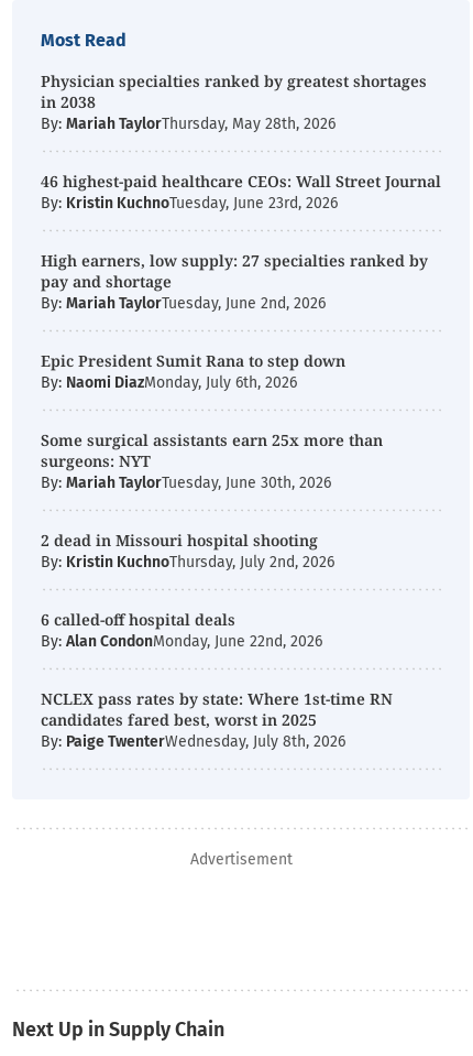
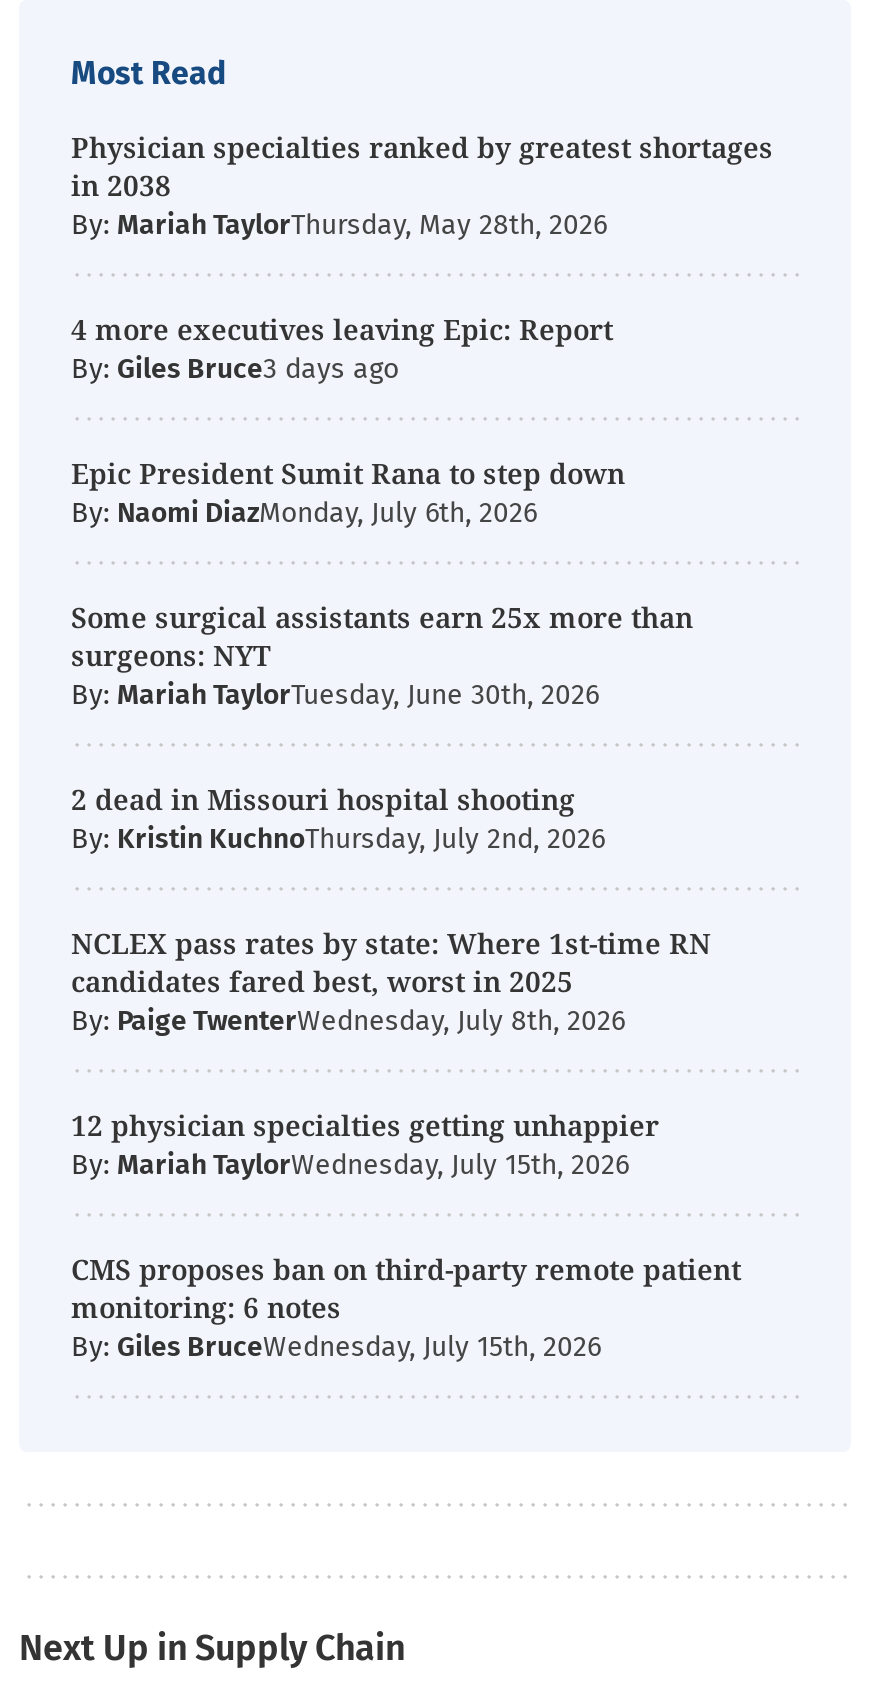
[41,171,441,313] 46 highest-paid healthcare CEOs: Wall Street Journal | By: Kristin KuchnoTuesday, June 23rd, 2026 | High earners, low supply: 27 specialties ranked by | pay and shortage | By: Mariah TaylorTuesday, June 2nd, 2026 -> [71,310,613,386] 4 more executives leaving Epic: Report | By: Giles Bruce
[41,609,322,651] 6 called-off hospital deals | By: Alan CondonMonday, June 22nd, 2026 -> none
moved [41,688,393,751] -> [71,924,711,1038]: NCLEX pass rates by state: Where 1st-time RN | candidates fared best, worst in 2025 | By: Paige TwenterWednesday, July 8th, 2026
[190,850,292,869] Advertisement -> [71,1106,741,1364] 12 physician specialties getting unhappier | By: Mariah TaylorWednesday, July 15th, 2026 | CMS proposes ban on third-party remote patient | monitoring: 6 notes | By: Giles BruceWednesday, July 15th, 2026

